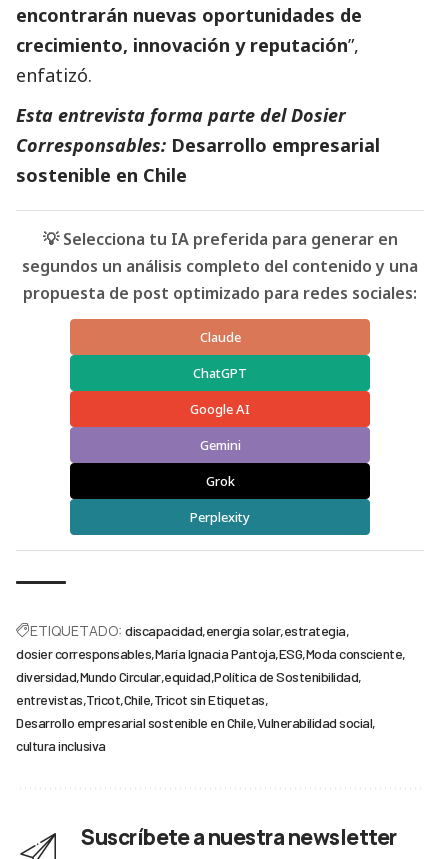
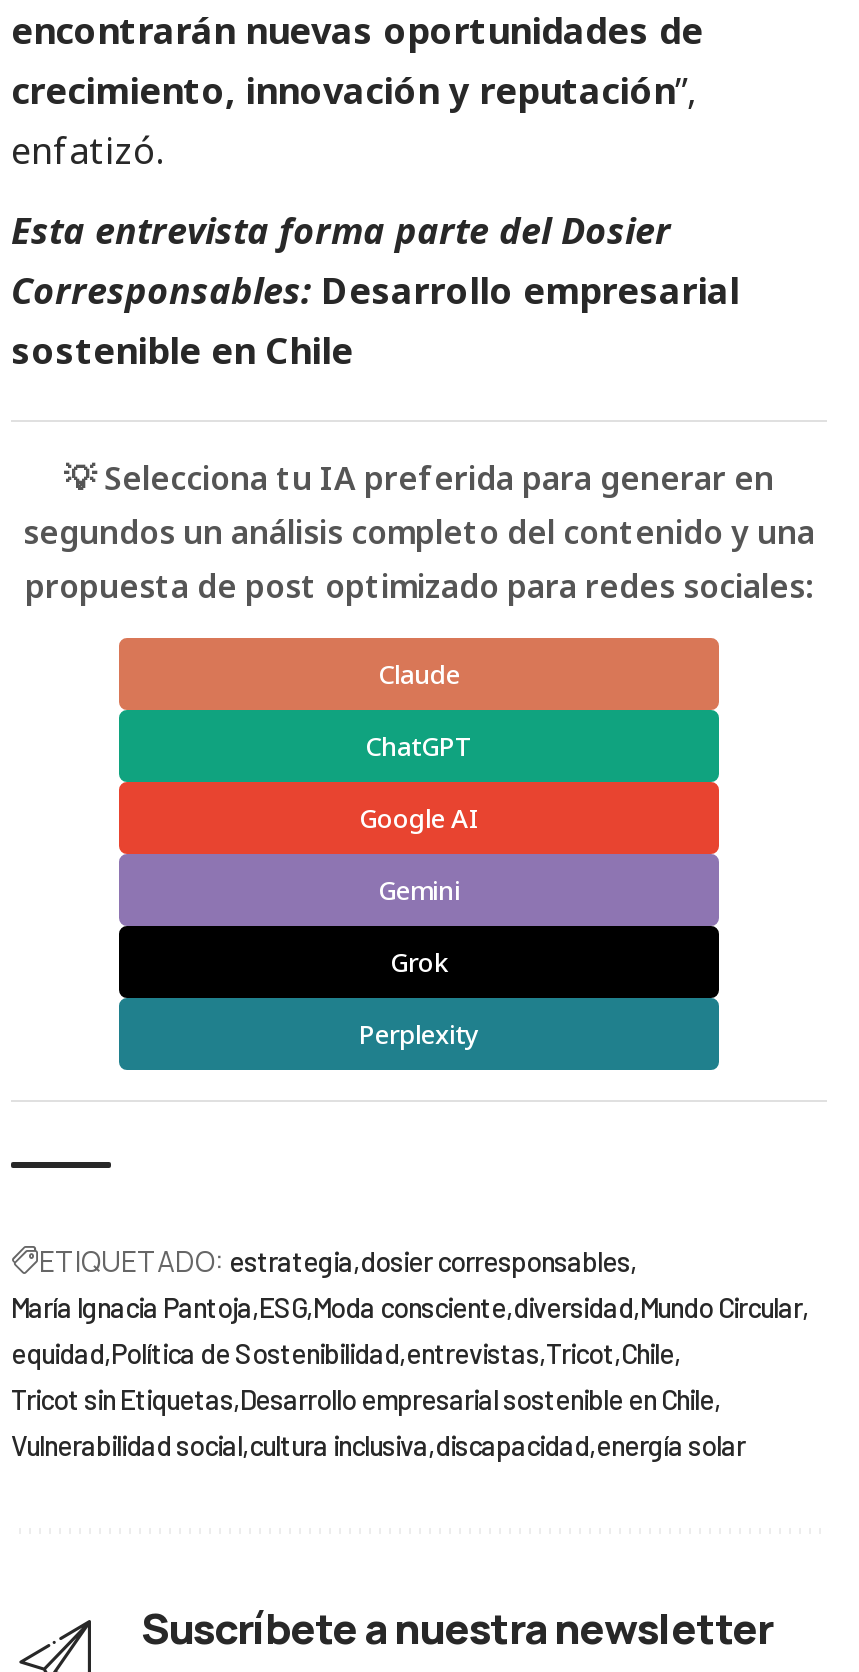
[16,621,402,754] ETIQUETADO: discapacidad energía solar estrategia | dosier corresponsables María Ignacia Pantoja ESG Moda consciente | diversidad Mundo Circular equidad Política de Sostenibilidad | entrevistas Tricot Chile Tricot sin Etiquetas | Desarrollo empresarial sostenible en Chile Vulnerabilidad social | cultura inclusiva -> [11,1242,802,1462] ETIQUETADO: estrategia dosier corresponsables | María Ignacia Pantoja ESG Moda consciente diversidad Mundo Circular | equidad Política de Sostenibilidad entrevistas Tricot Chile | Tricot sin Etiquetas Desarrollo empresarial sostenible en Chile | Vulnerabilidad social cultura inclusiva discapacidad energía solar

